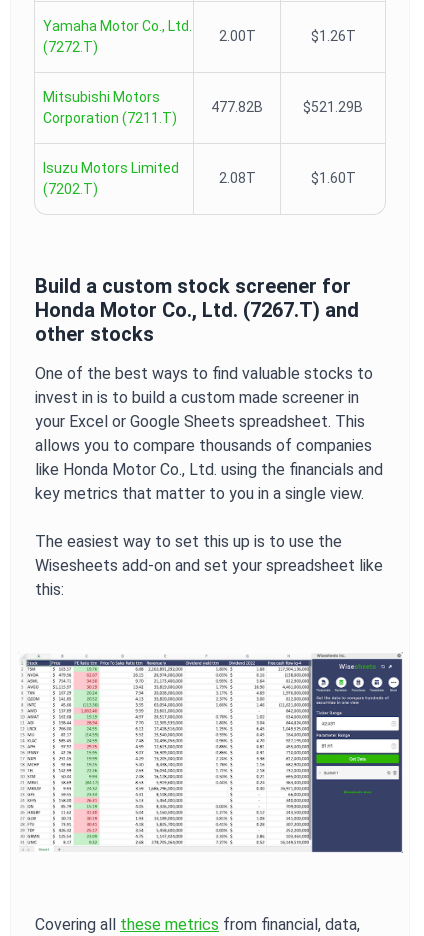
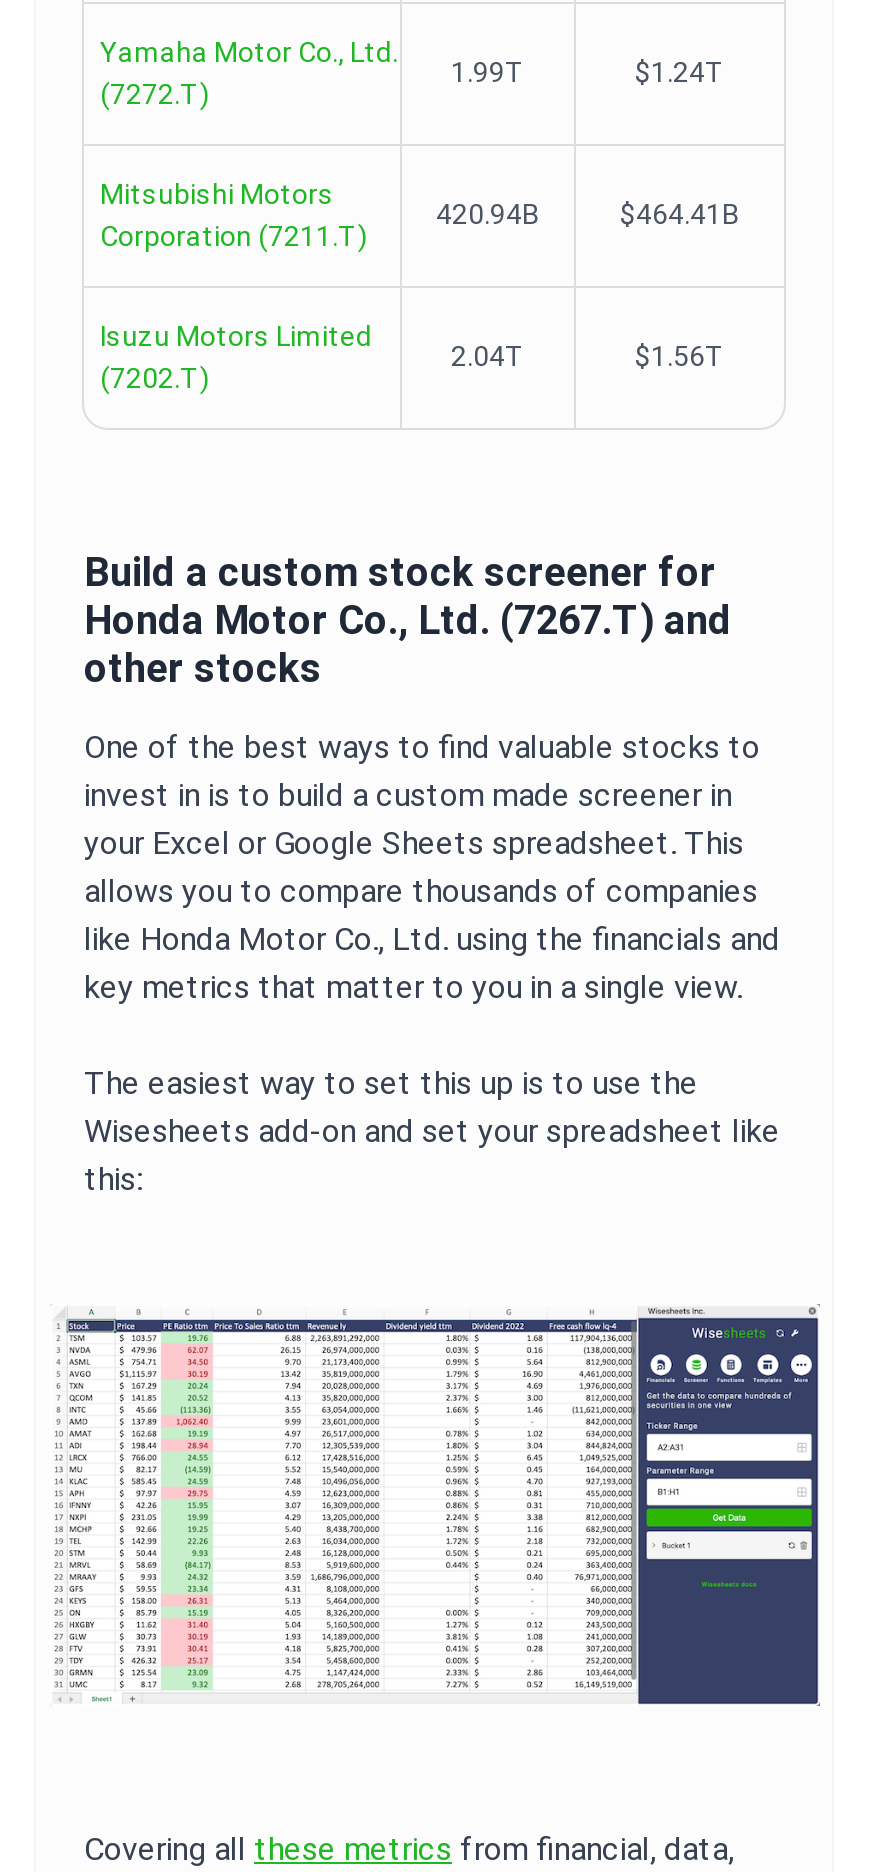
[218,28,355,44] 2.00T | $1.26T -> [451,56,725,88] 1.99T | $1.24T
[211,99,363,115] 477.82B | $521.29B -> [436,198,740,230] 420.94B | $464.41B
[218,170,355,186] 2.08T | $1.60T -> [451,340,725,372] 2.04T | $1.56T

